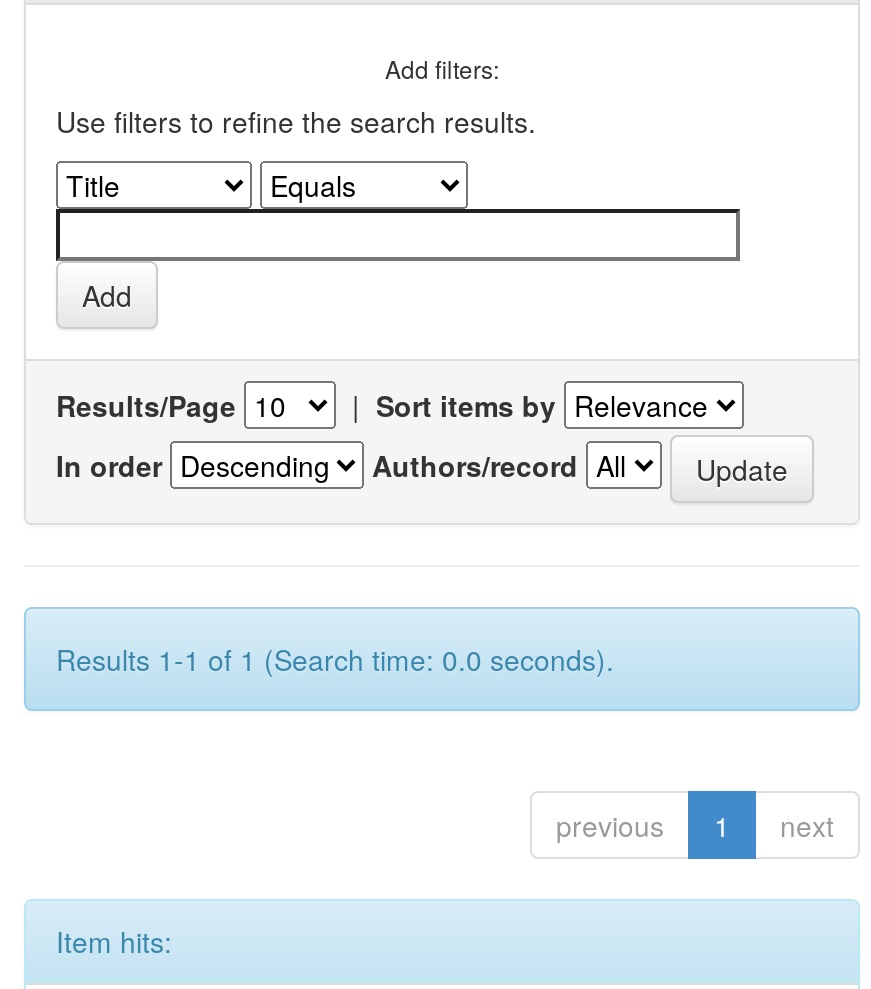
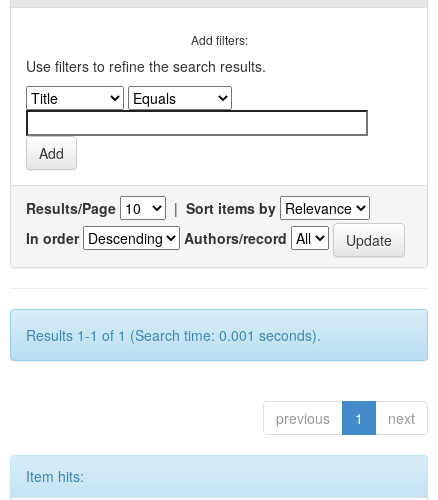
[56,639,614,679] Results 1-1 of 1 (Search time: 0.0 seconds). -> [26,325,321,345] Results 1-1 of 1 (Search time: 0.001 seconds).

